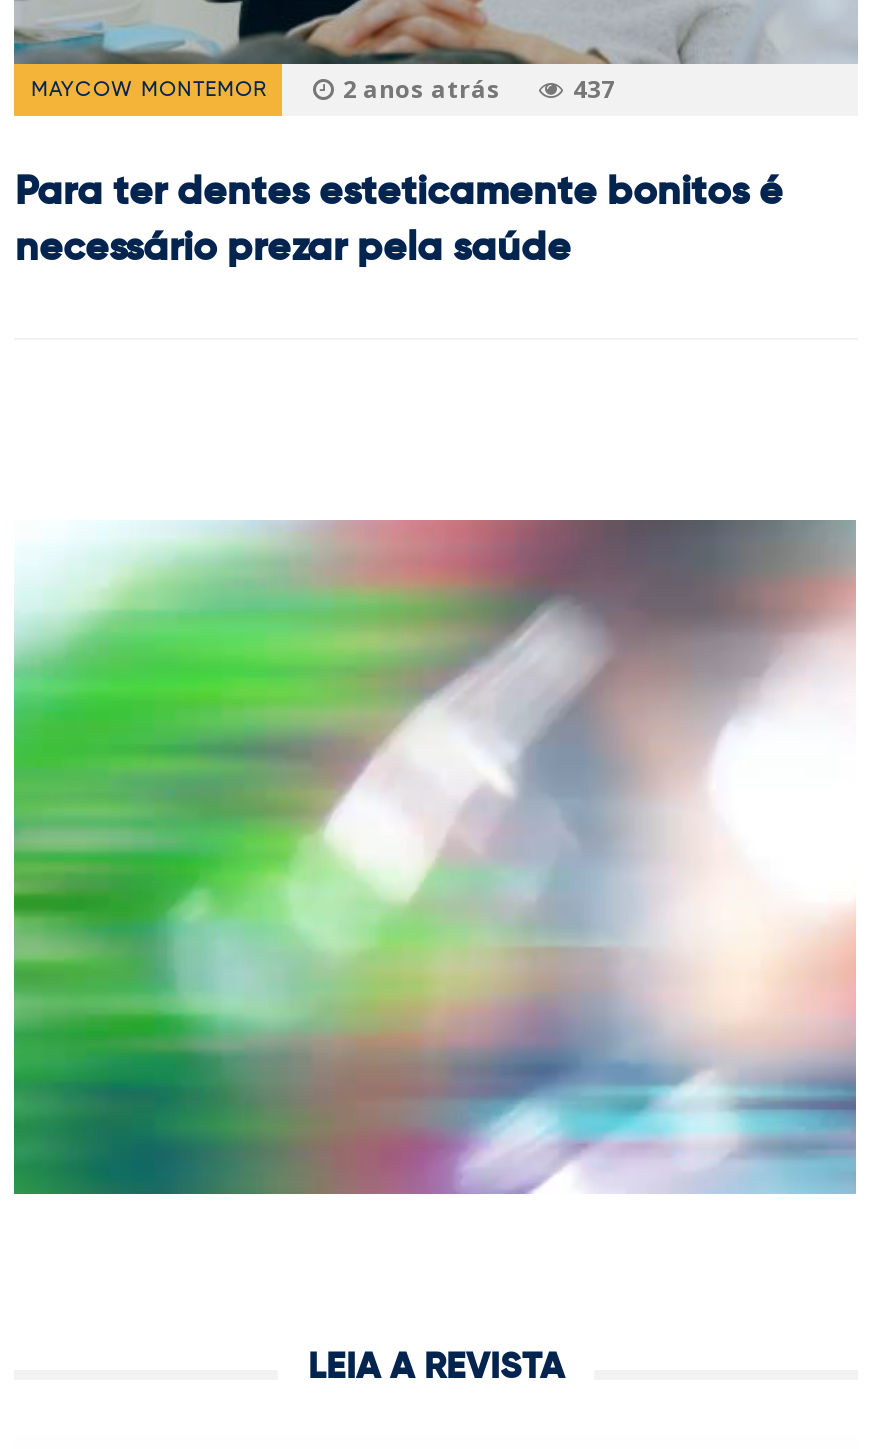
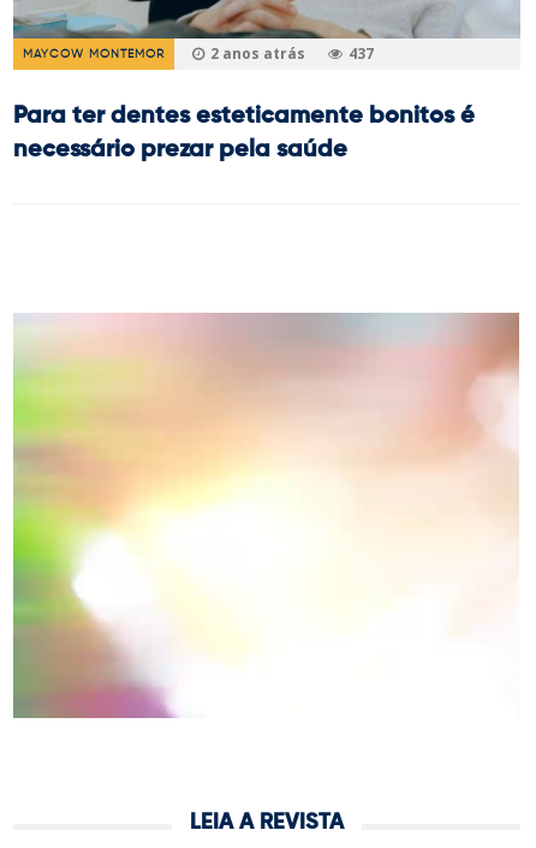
[12,520,858,1196] [image] -> [12,313,519,719] [image]

